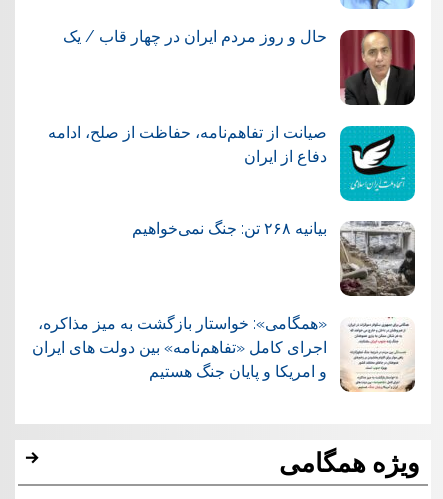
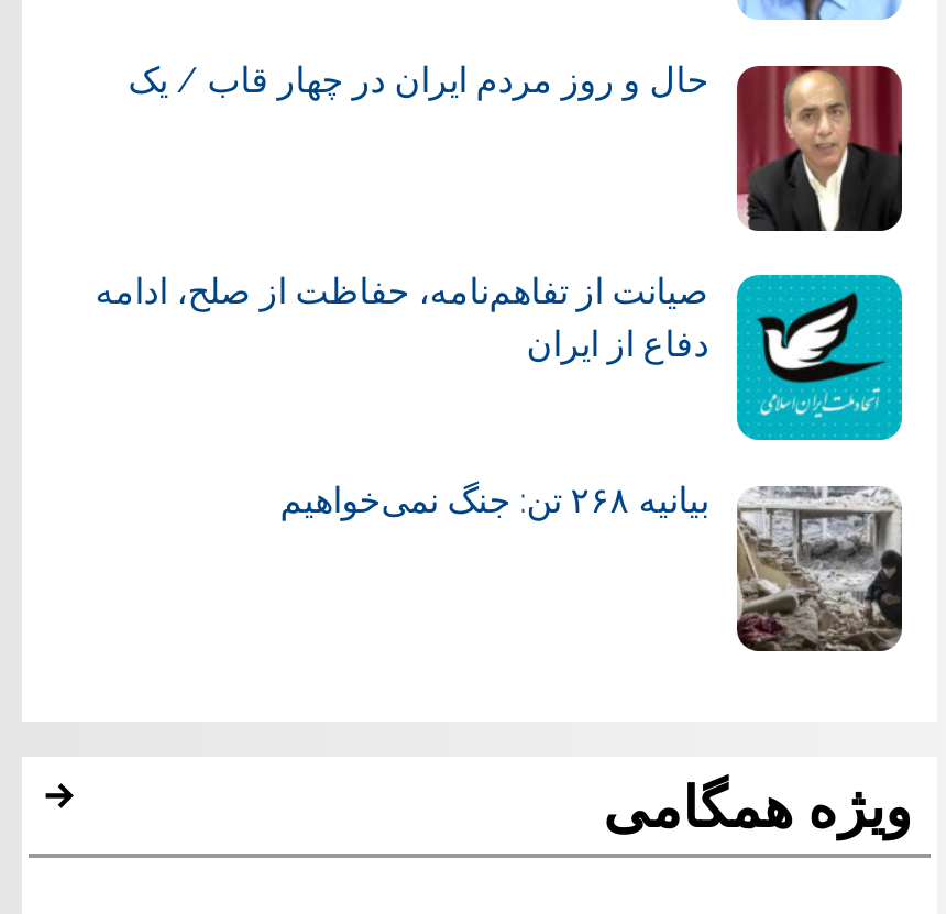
[32,314,415,392] [image] | «همگامی»: خواستار بازگشت به میز مذاکره، | اجرای کامل «تفاهم‌نامه» بین دولت های ایران | و امریکا و پایان جنگ هستیم -> none

